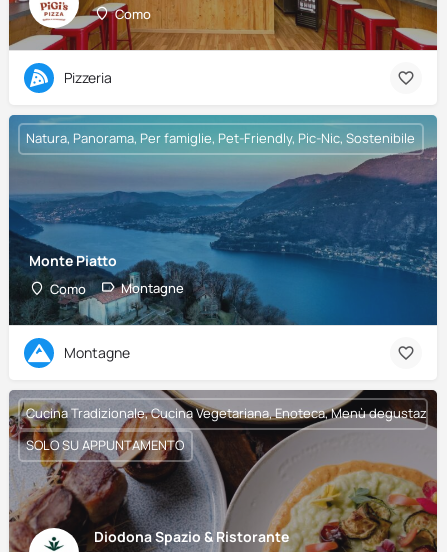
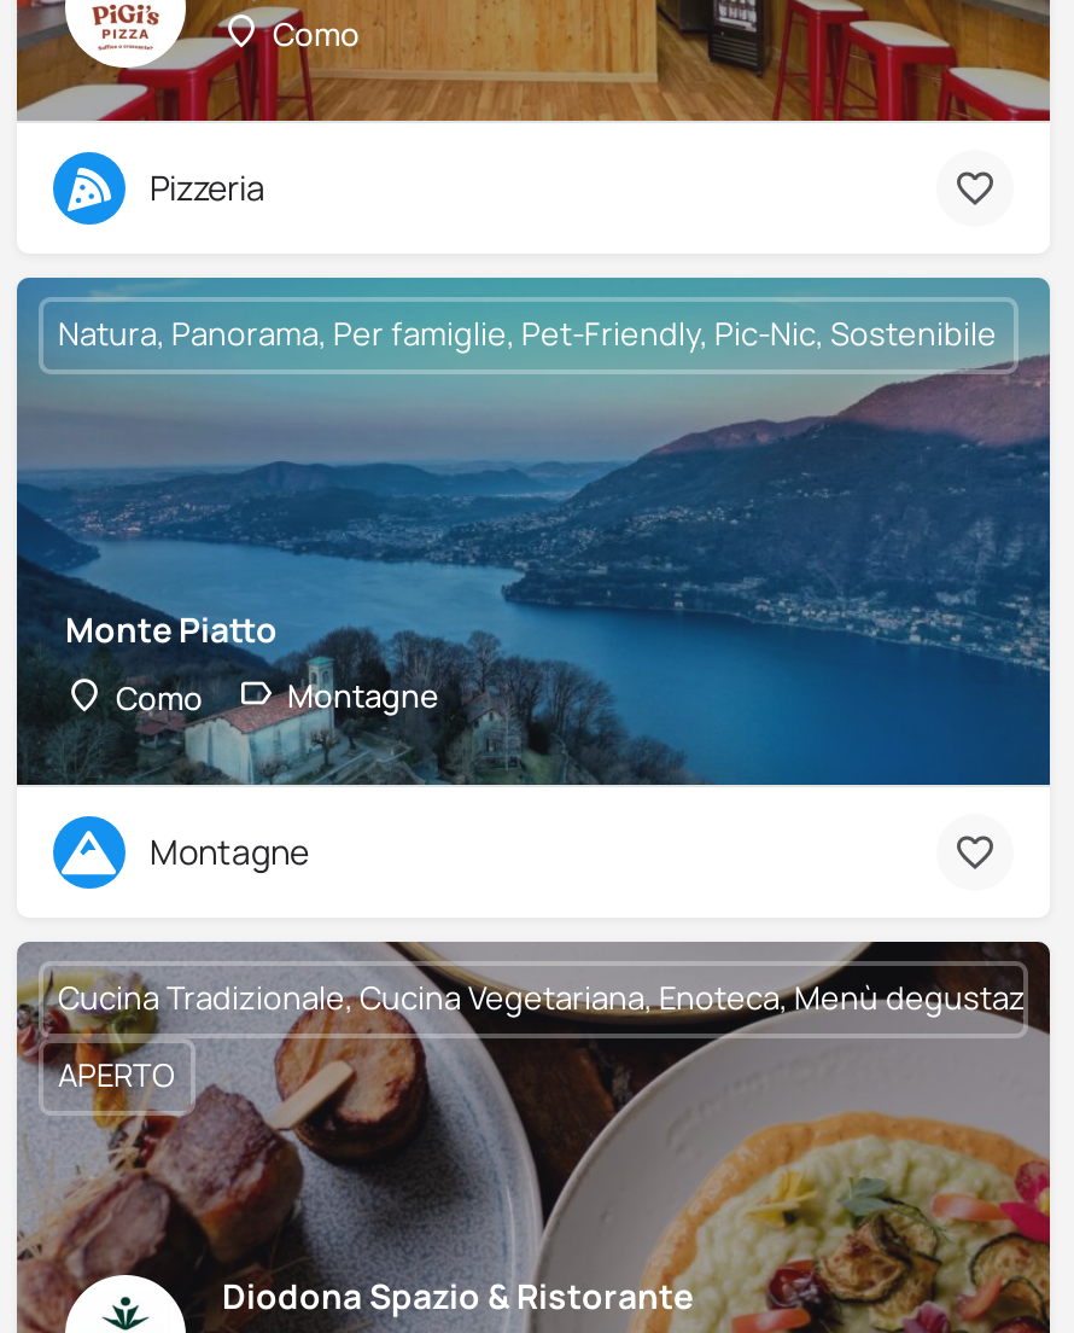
[26,436,184,454] SOLO SU APPUNTAMENTO -> [58,1054,174,1097] APERTO

